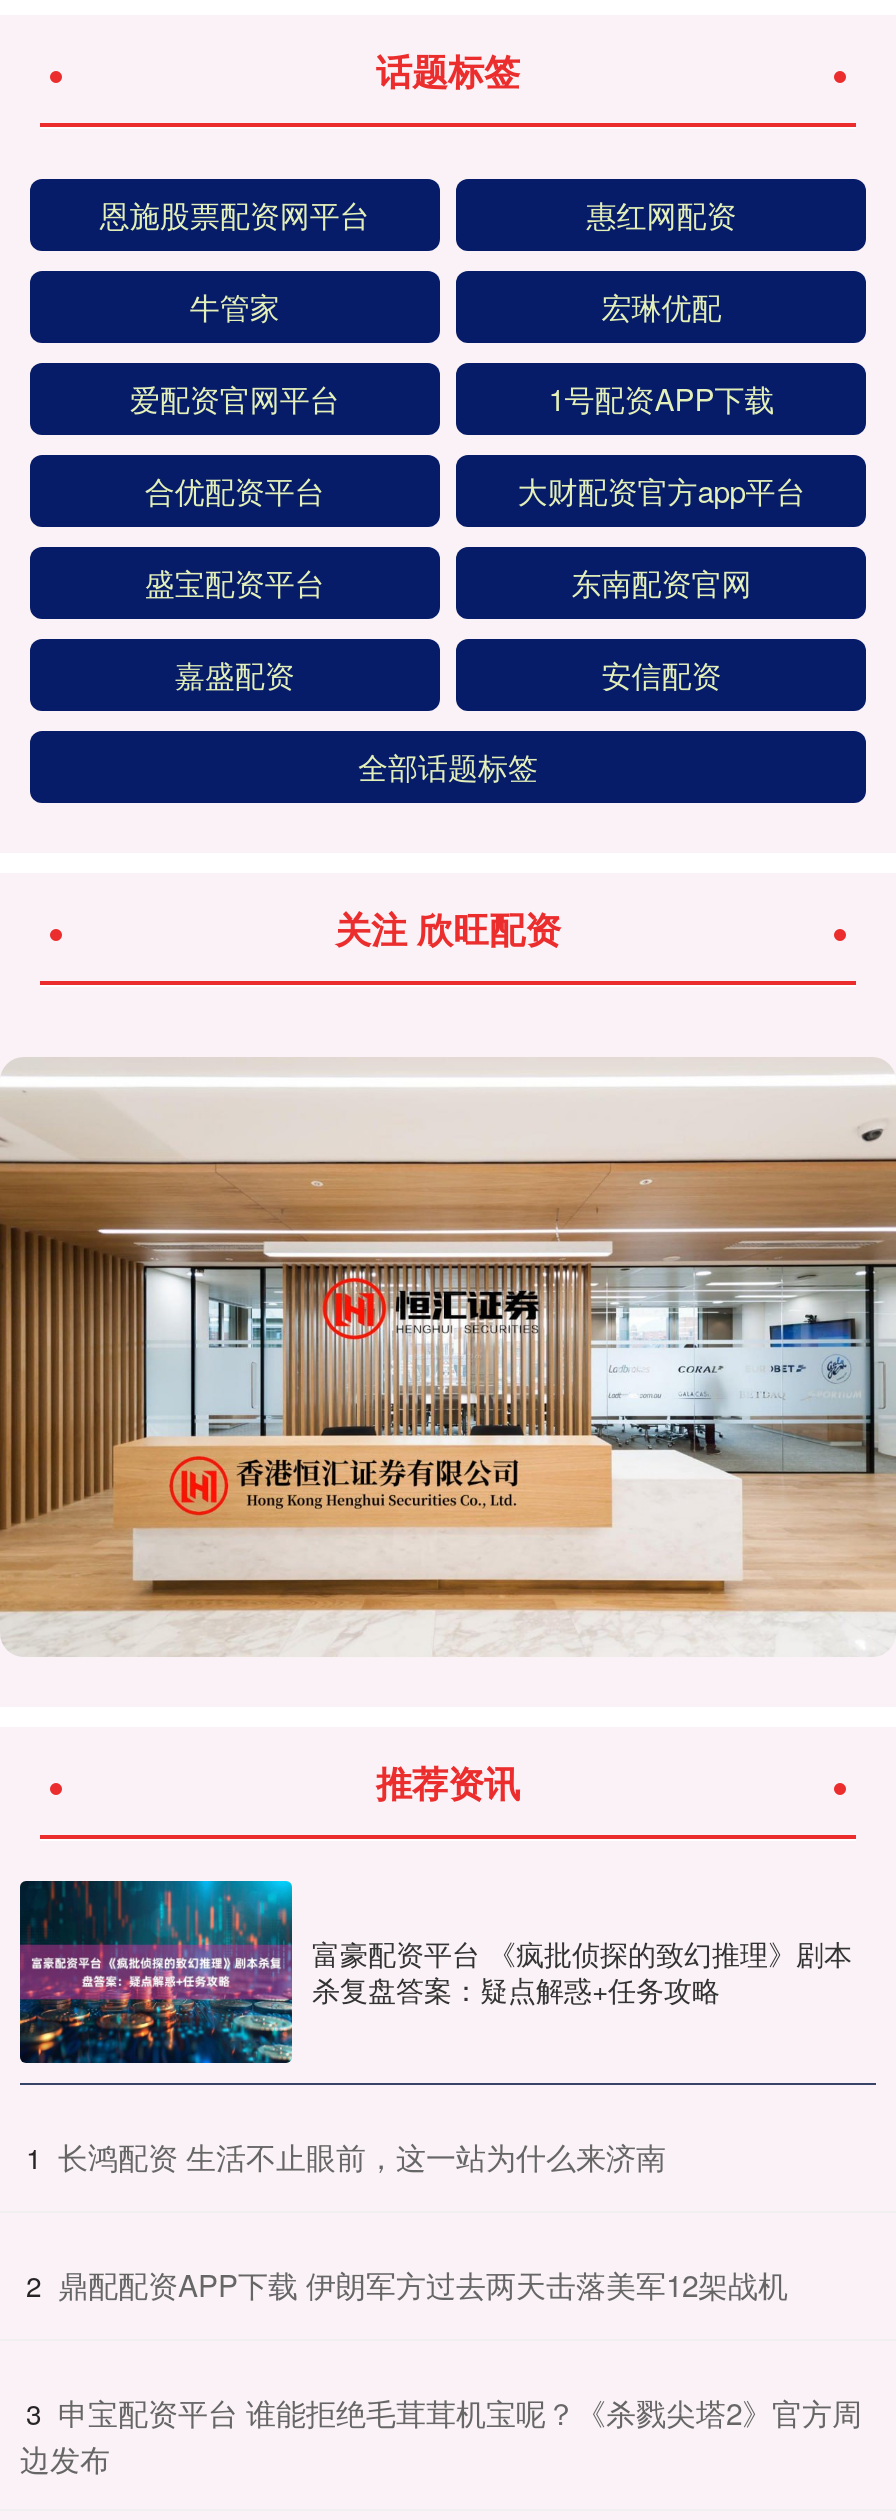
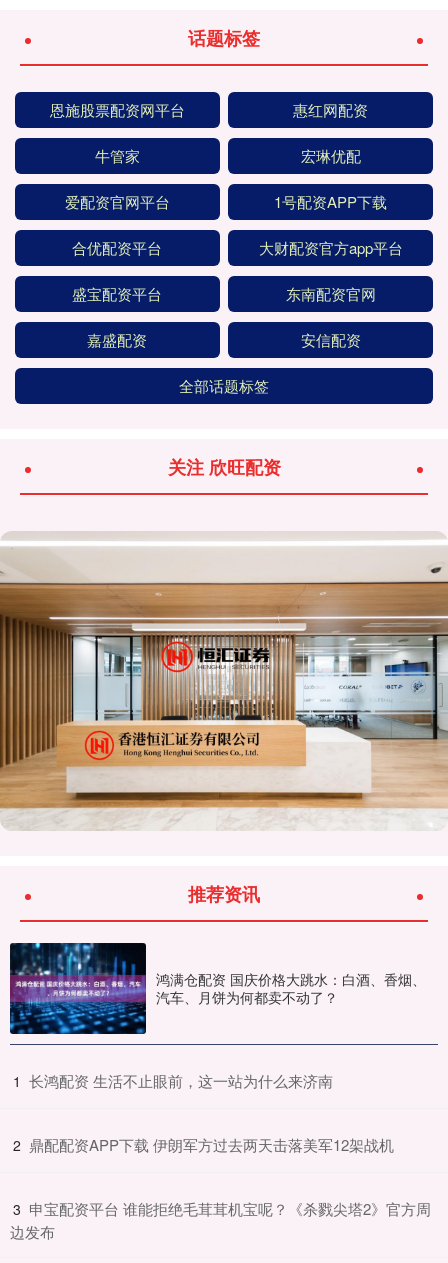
[18,1879,852,2065] [image] | 富豪配资平台 《疯批侦探的致幻推理》剧本 | 杀复盘答案：疑点解惑+任务攻略 -> [9,942,426,1035] [image] | 鸿满仓配资 国庆价格大跳水：白酒、香烟、 | 汽车、月饼为何都卖不动了？

